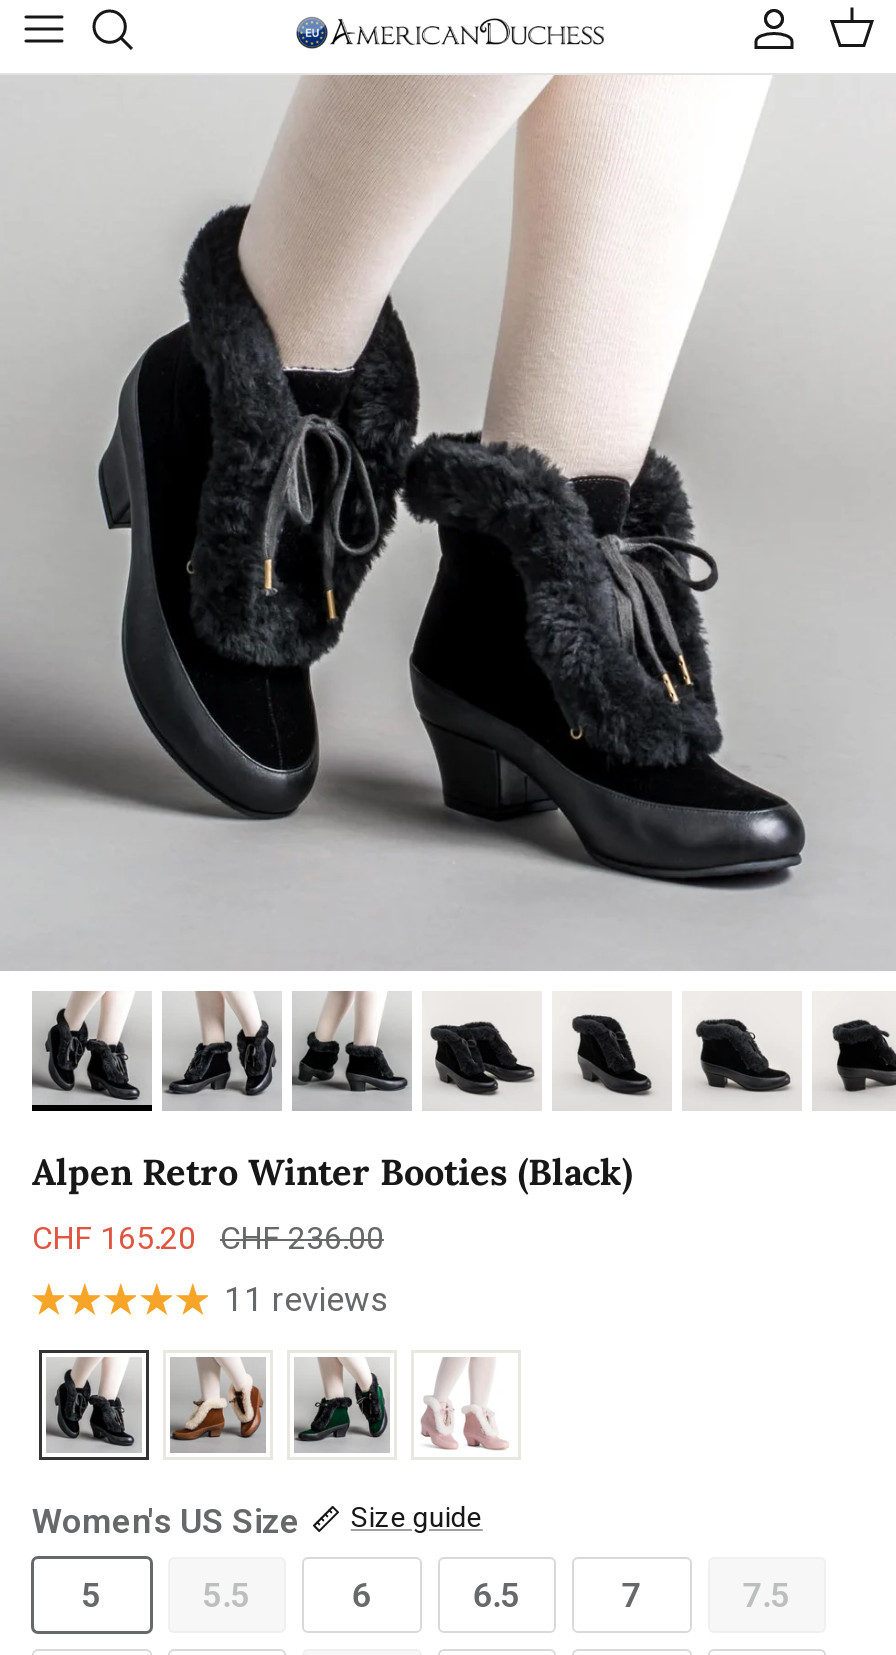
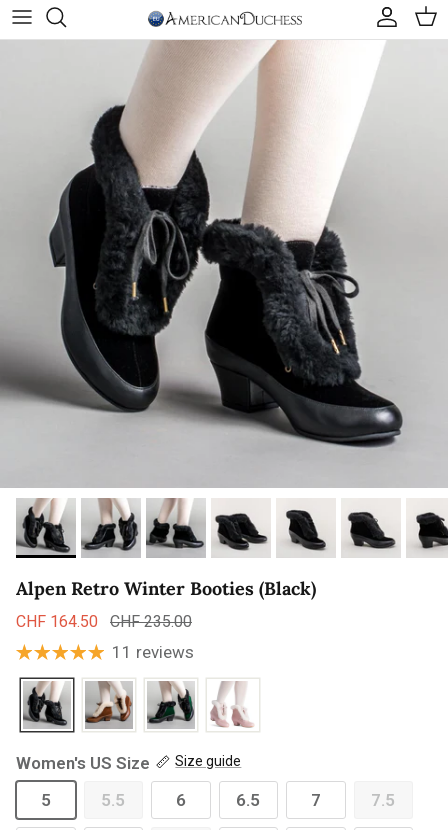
[32,1219,196,1257] CHF 165.20 -> [16,612,98,631] CHF 164.50
[220,1219,384,1257] CHF 236.00 -> [110,612,192,631] CHF 235.00

